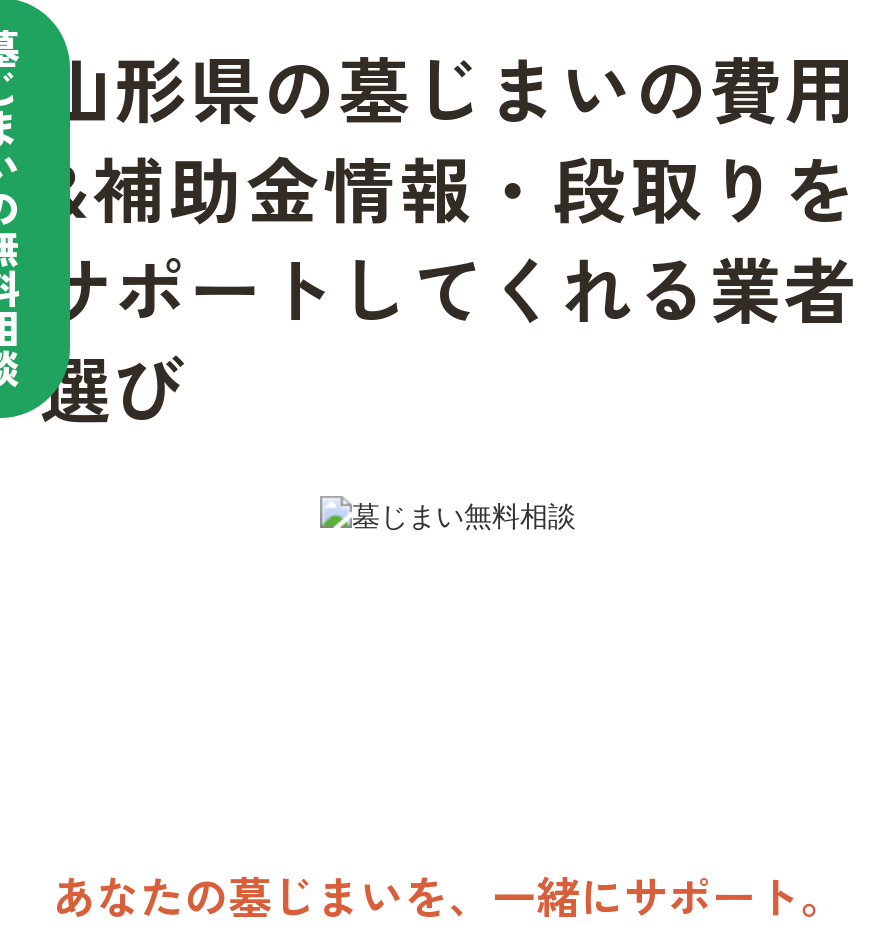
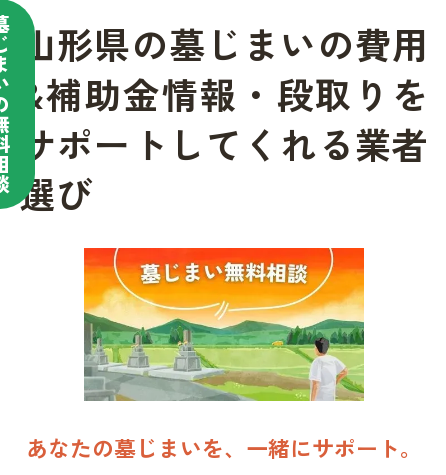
none -> [83,247,365,402] [image]

